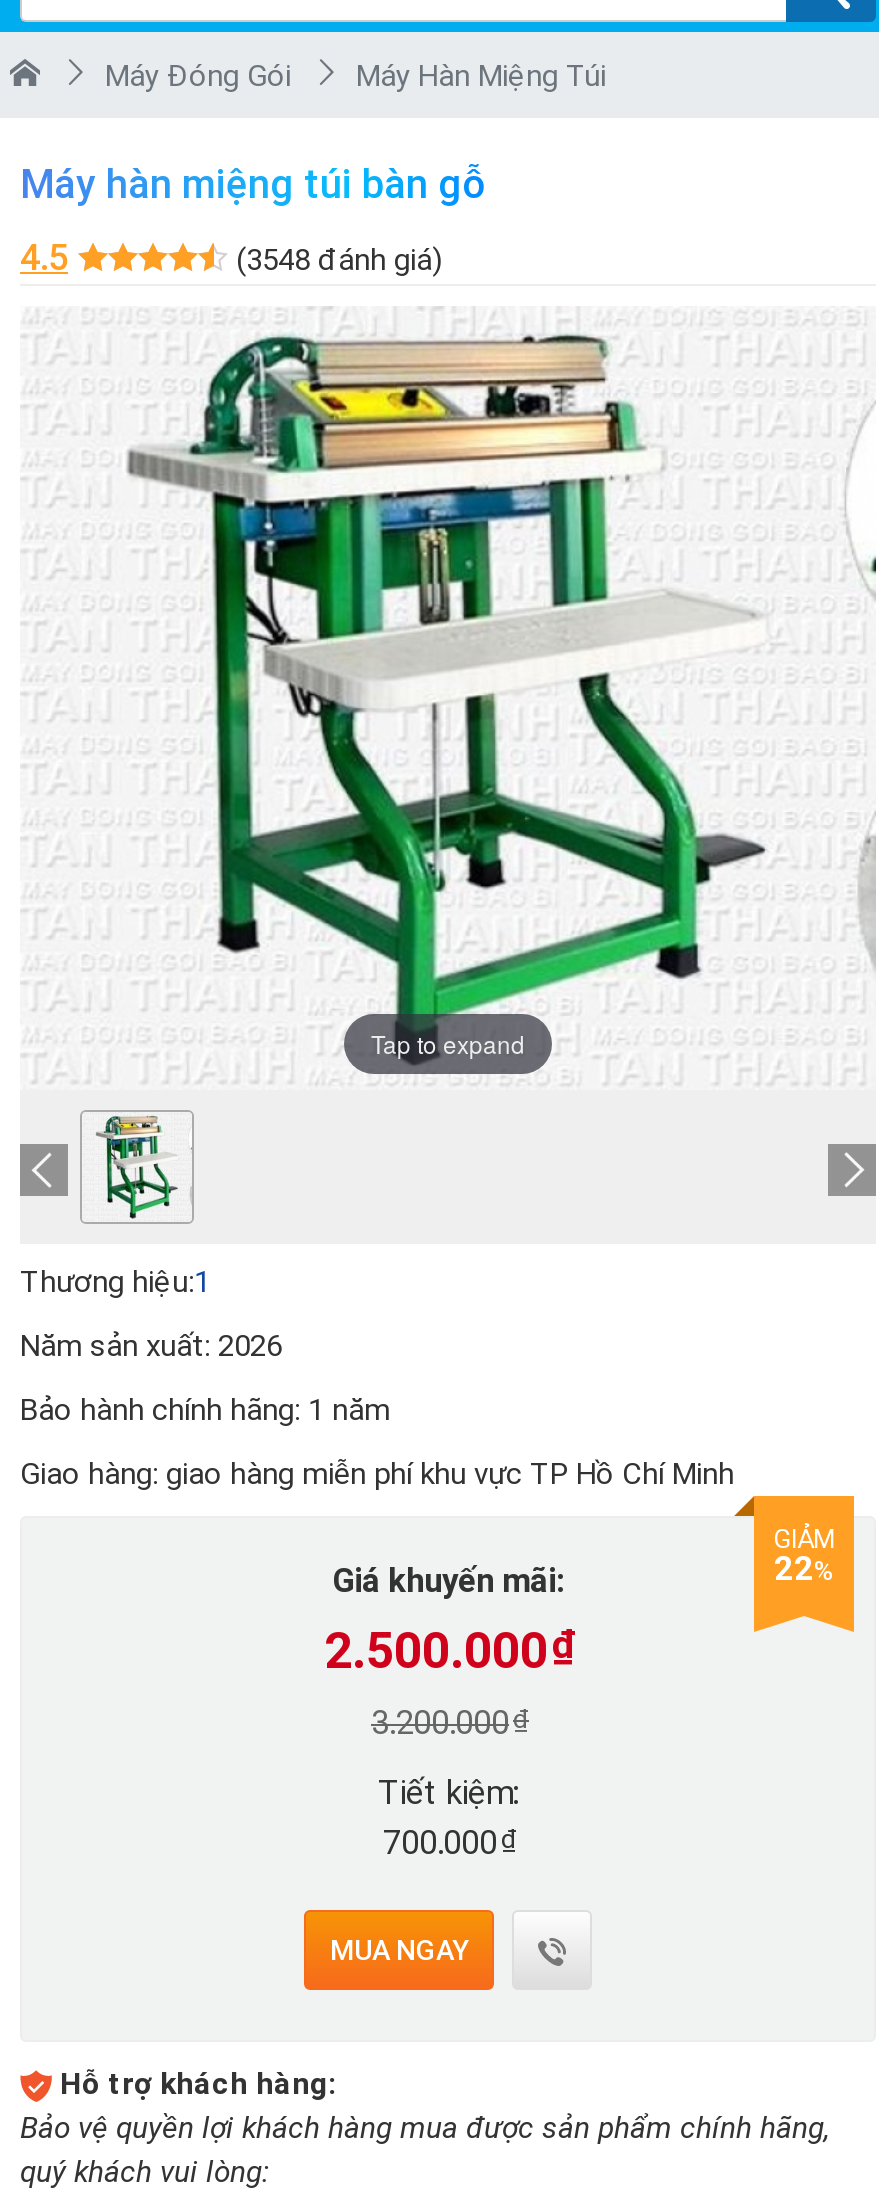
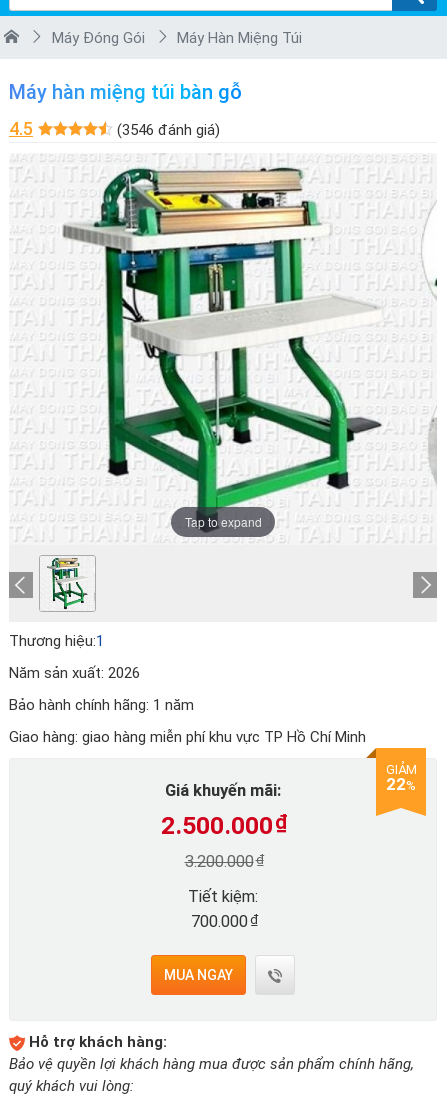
[228,242,442,278] (3548 đánh giá) -> [113,121,220,139] (3546 đánh giá)

